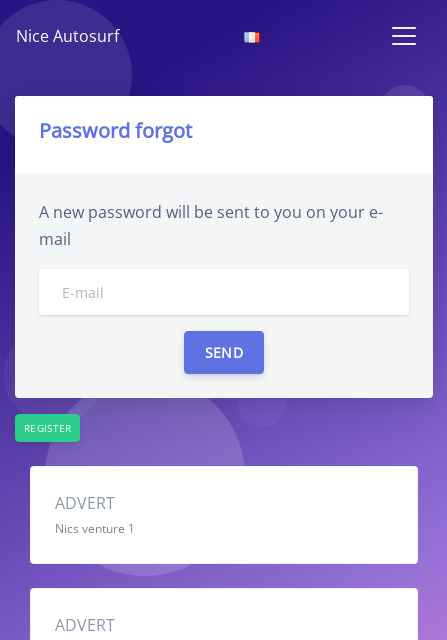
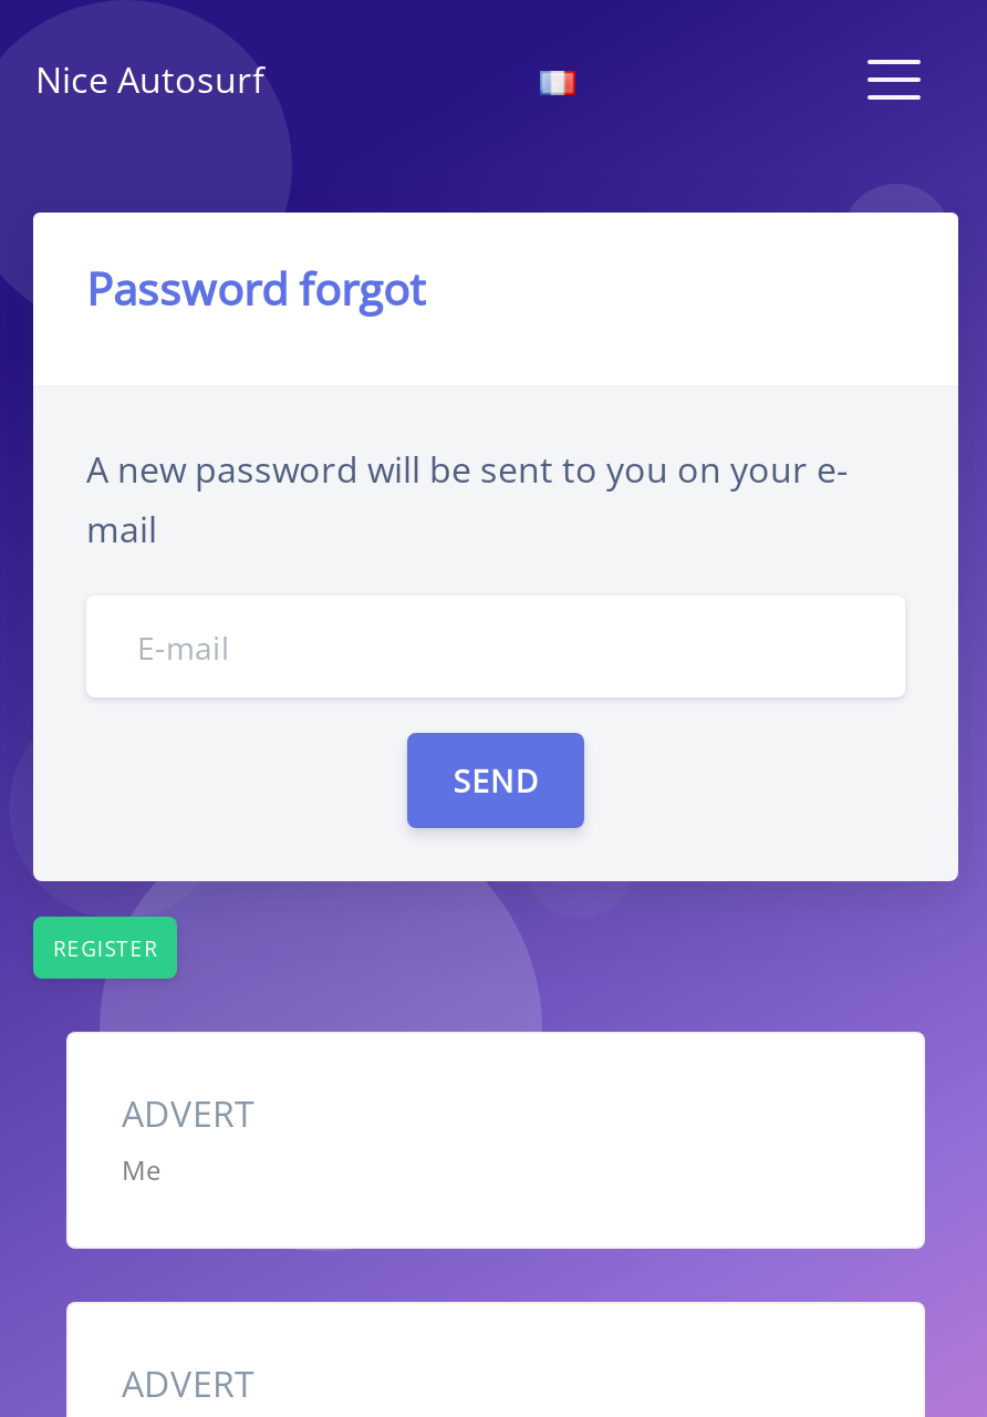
[55,520,135,537] Nics venture 1 -> [122,1151,162,1189] Me

